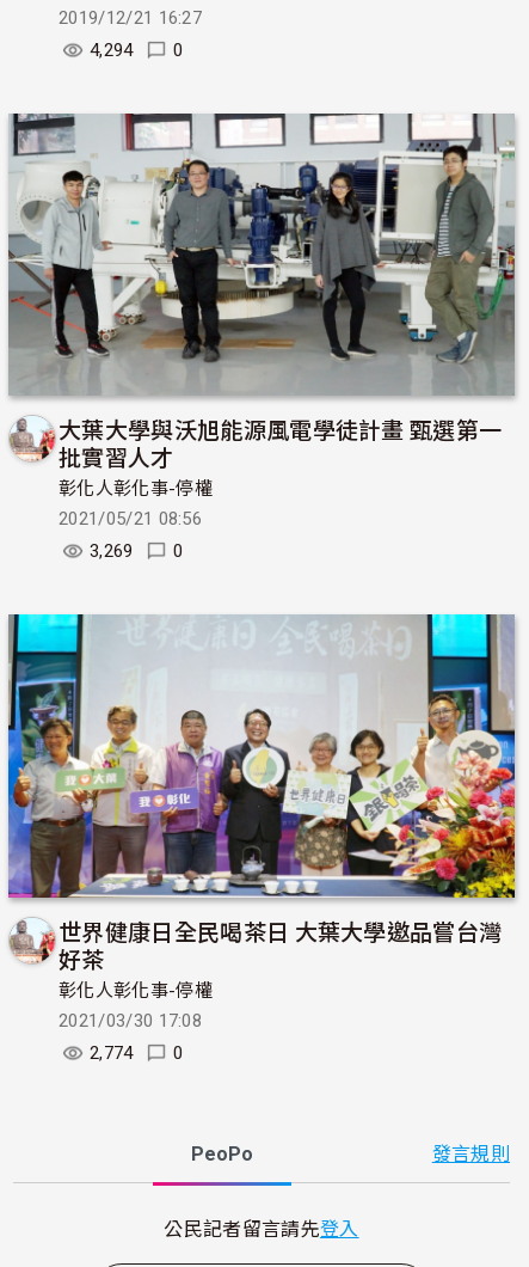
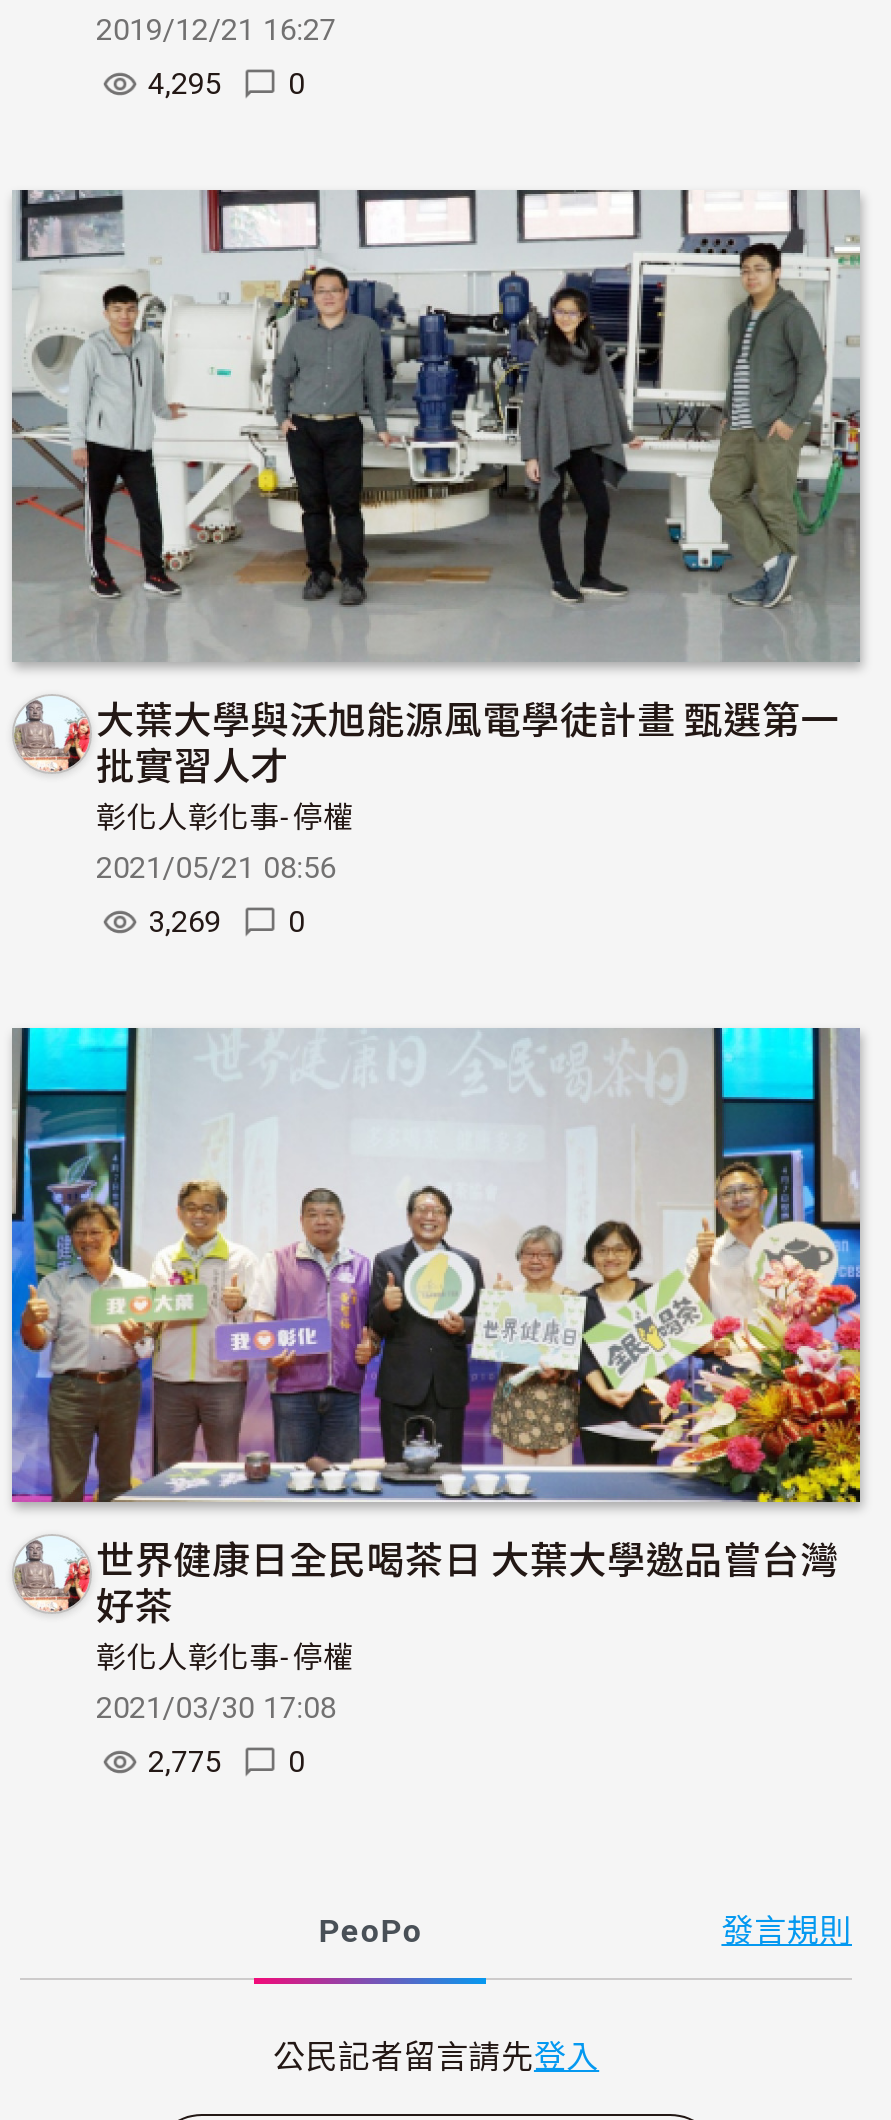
[90,39,183,61] 4,294 0 -> [148,65,305,101] 4,295 0
[90,1042,183,1064] 2,774 0 -> [148,1744,305,1780] 2,775 0

